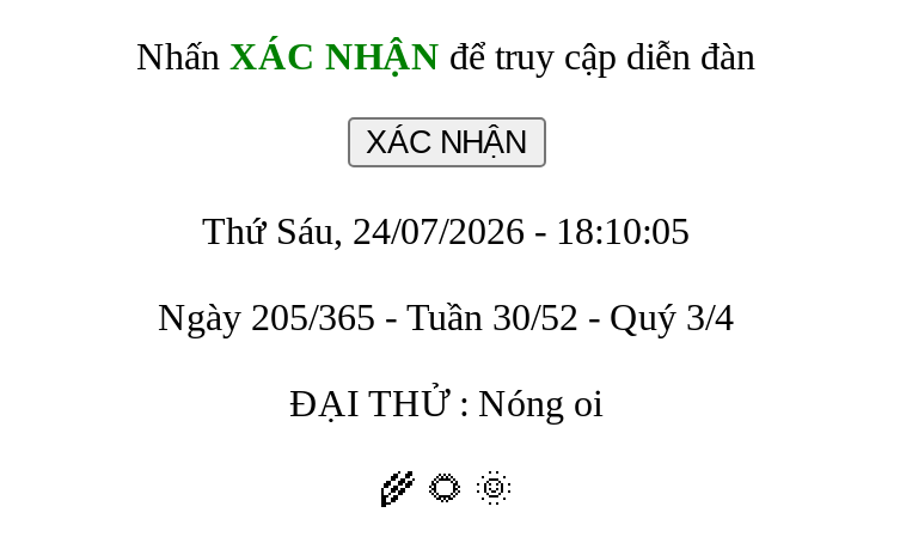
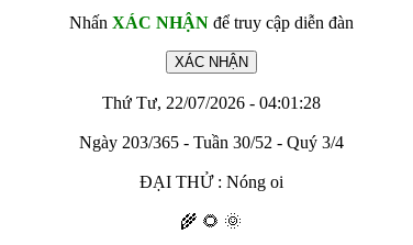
[202,210,690,251] Thứ Sáu, 24/07/2026 - 18:10:05 -> [102,93,320,112] Thứ Tư, 22/07/2026 - 04:01:28
[158,297,734,337] Ngày 205/365 - Tuần 30/52 - Quý 3/4 -> [79,133,343,152] Ngày 203/365 - Tuần 30/52 - Quý 3/4

